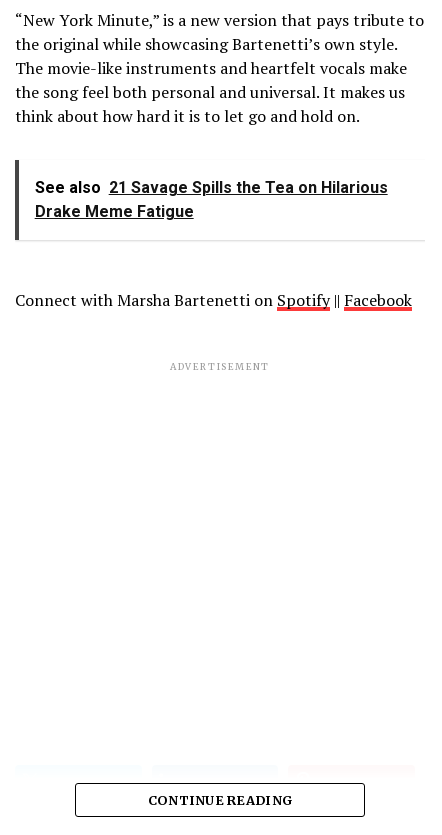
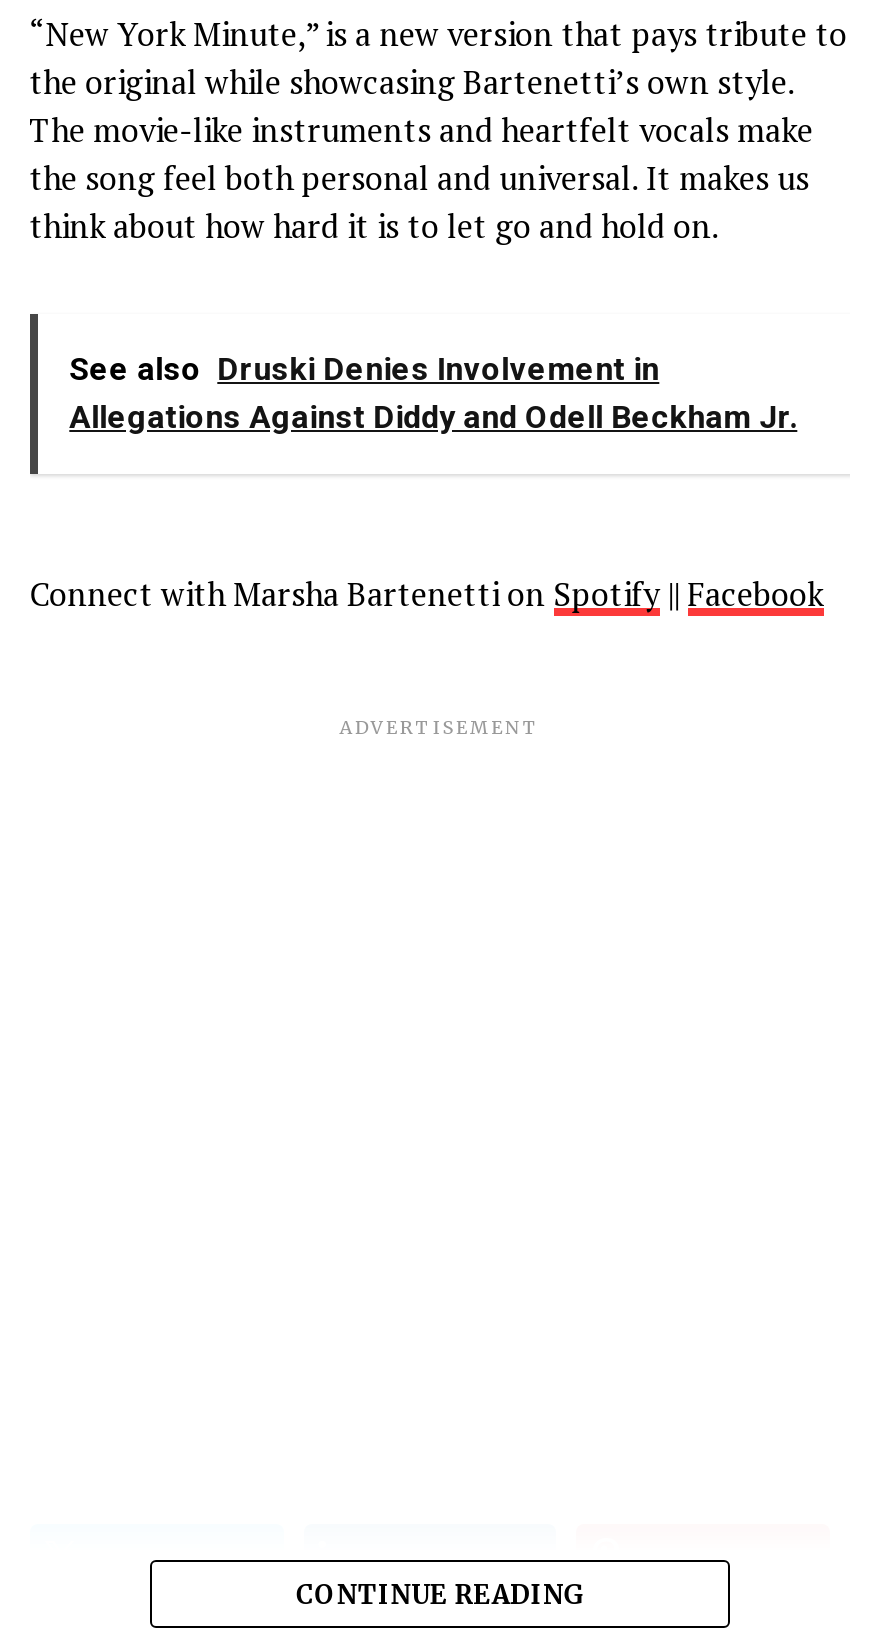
[35,178,388,221] See also 21 Savage Spills the Tea on Hilarious | Drake Meme Fatigue -> [69,350,797,436] See also Druski Denies Involvement in | Allegations Against Diddy and Odell Beckham Jr.

